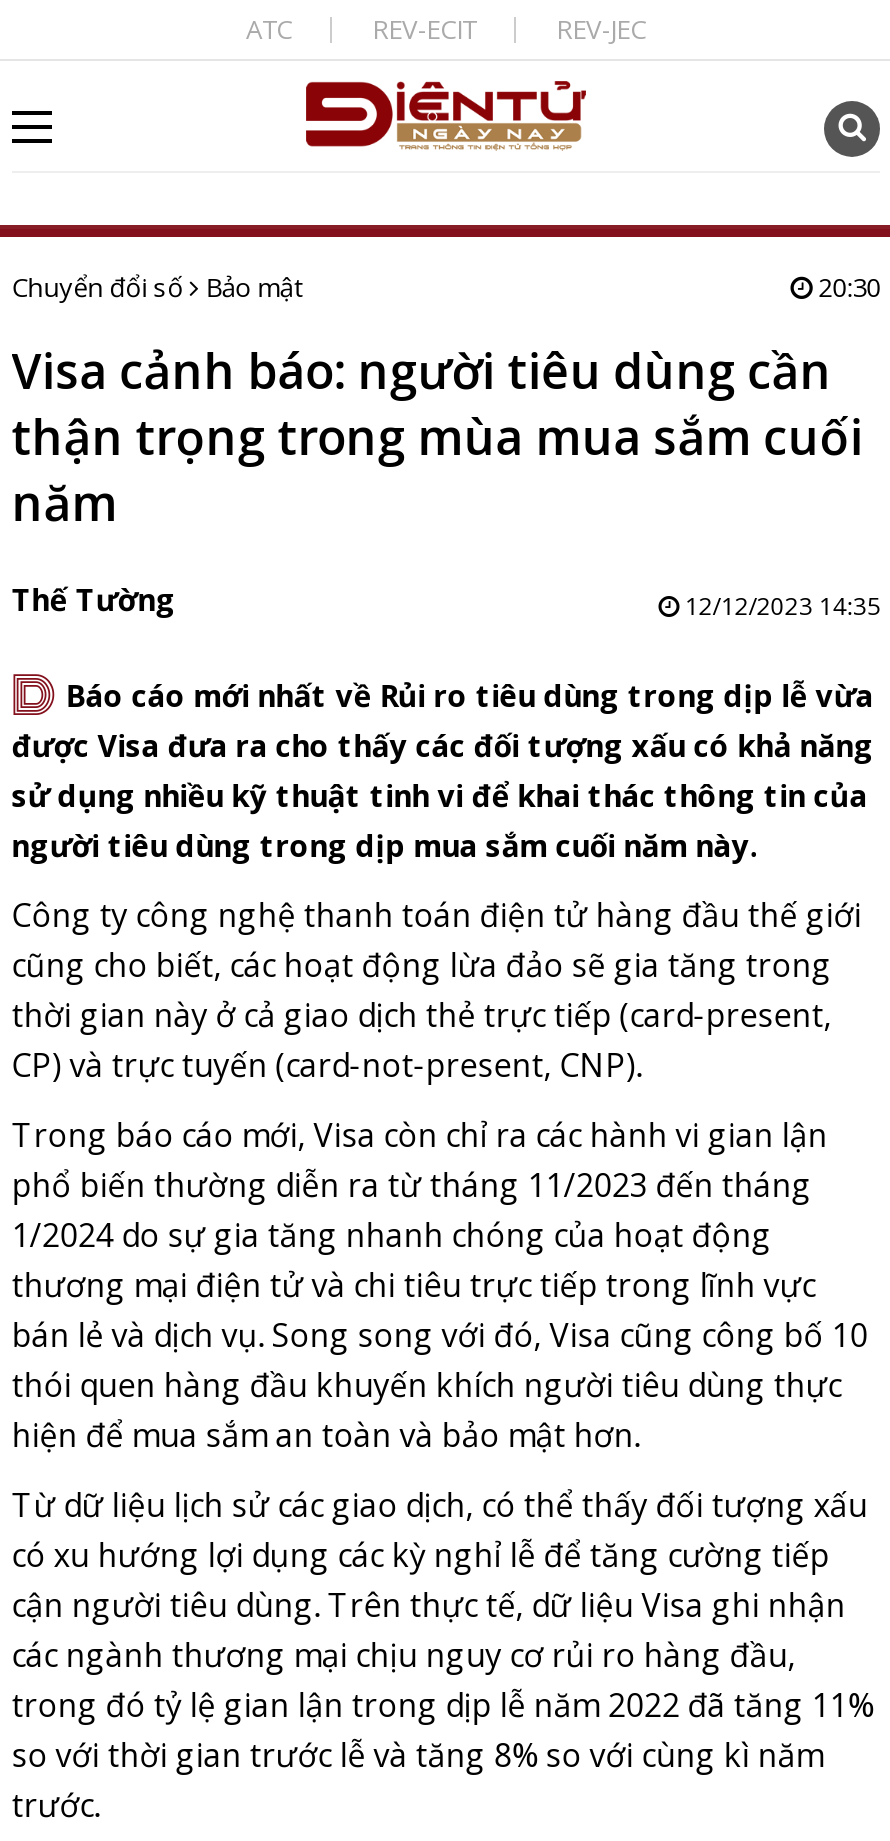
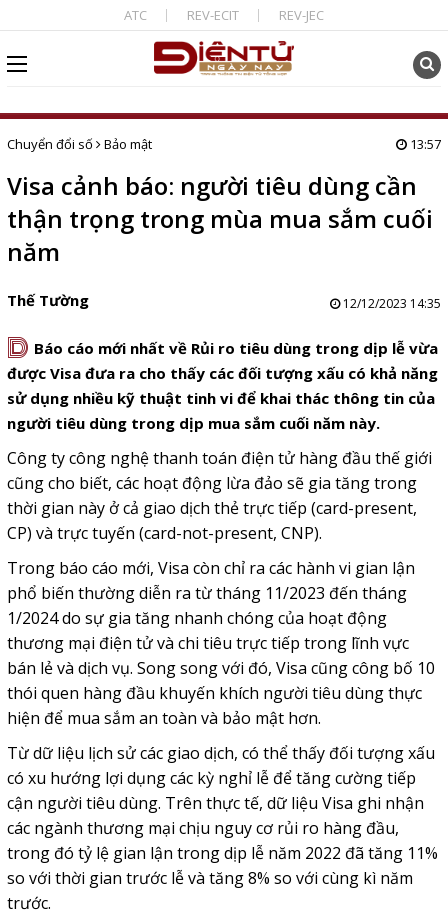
[813,269,881,305] 20:30 -> [407,135,441,153] 13:57

